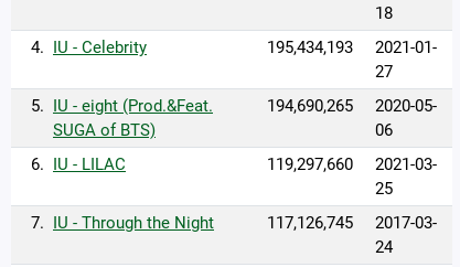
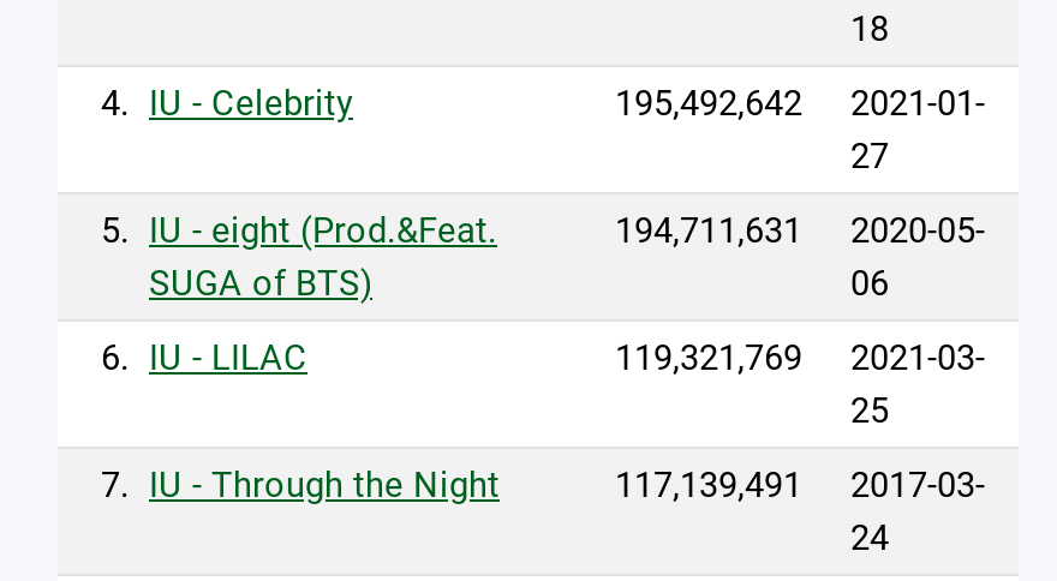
[267,38,437,57] 195,434,193 2021-01- -> [615,82,985,125] 195,492,642 2021-01-
[267,96,437,116] 194,690,265 2020-05- -> [615,209,985,252] 194,711,631 2020-05-
[267,154,437,174] 119,297,660 2021-03- -> [615,336,985,379] 119,321,769 2021-03-
[267,213,437,233] 117,126,745 2017-03- -> [615,463,985,507] 117,139,491 2017-03-

